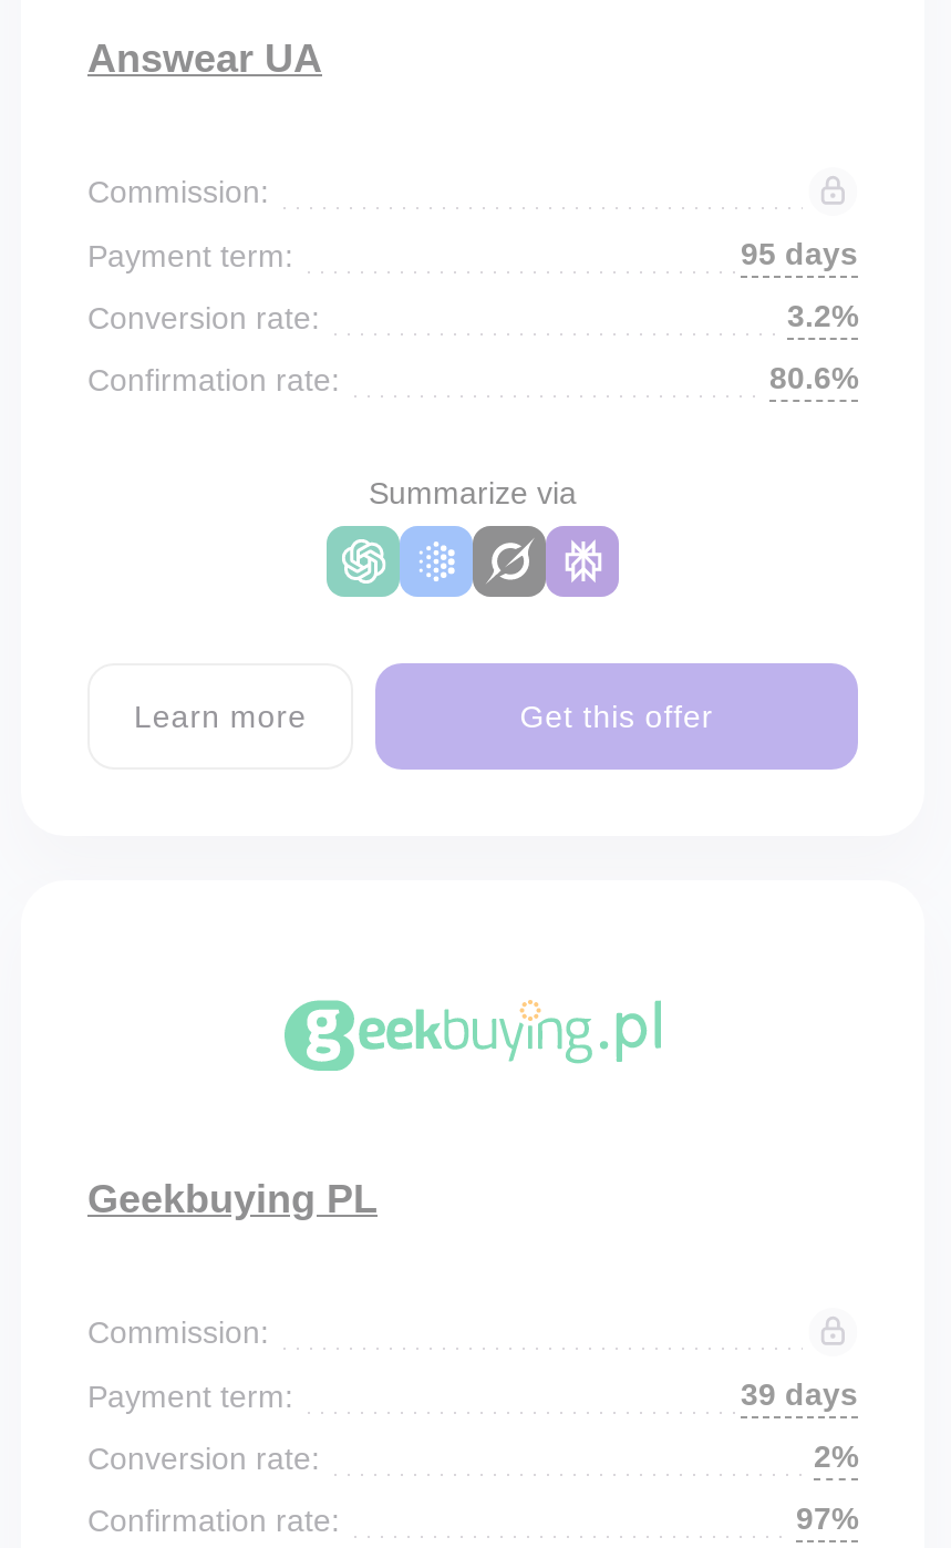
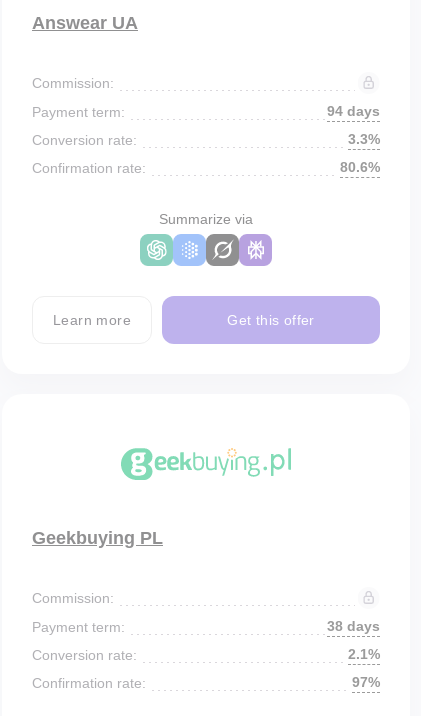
[741,236,858,271] 95 days -> [327,103,380,119] 94 days
[787,298,858,333] 3.2% -> [348,131,380,147] 3.3%
[741,1376,858,1412] 39 days -> [327,618,380,634] 38 days
[814,1438,858,1474] 2% -> [348,646,380,662] 2.1%

